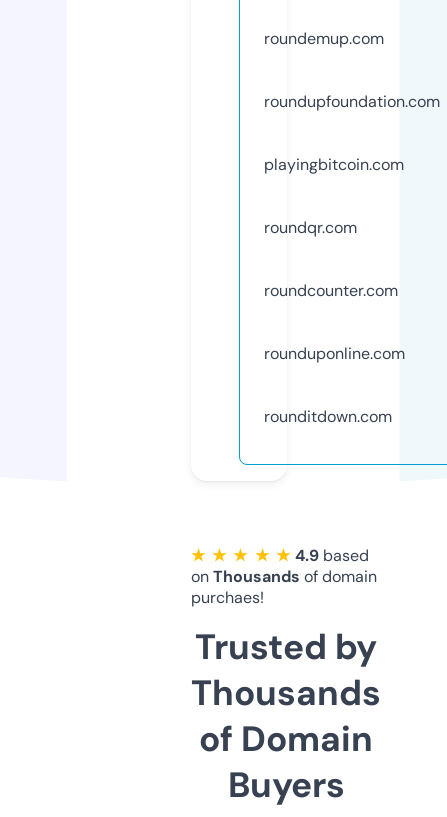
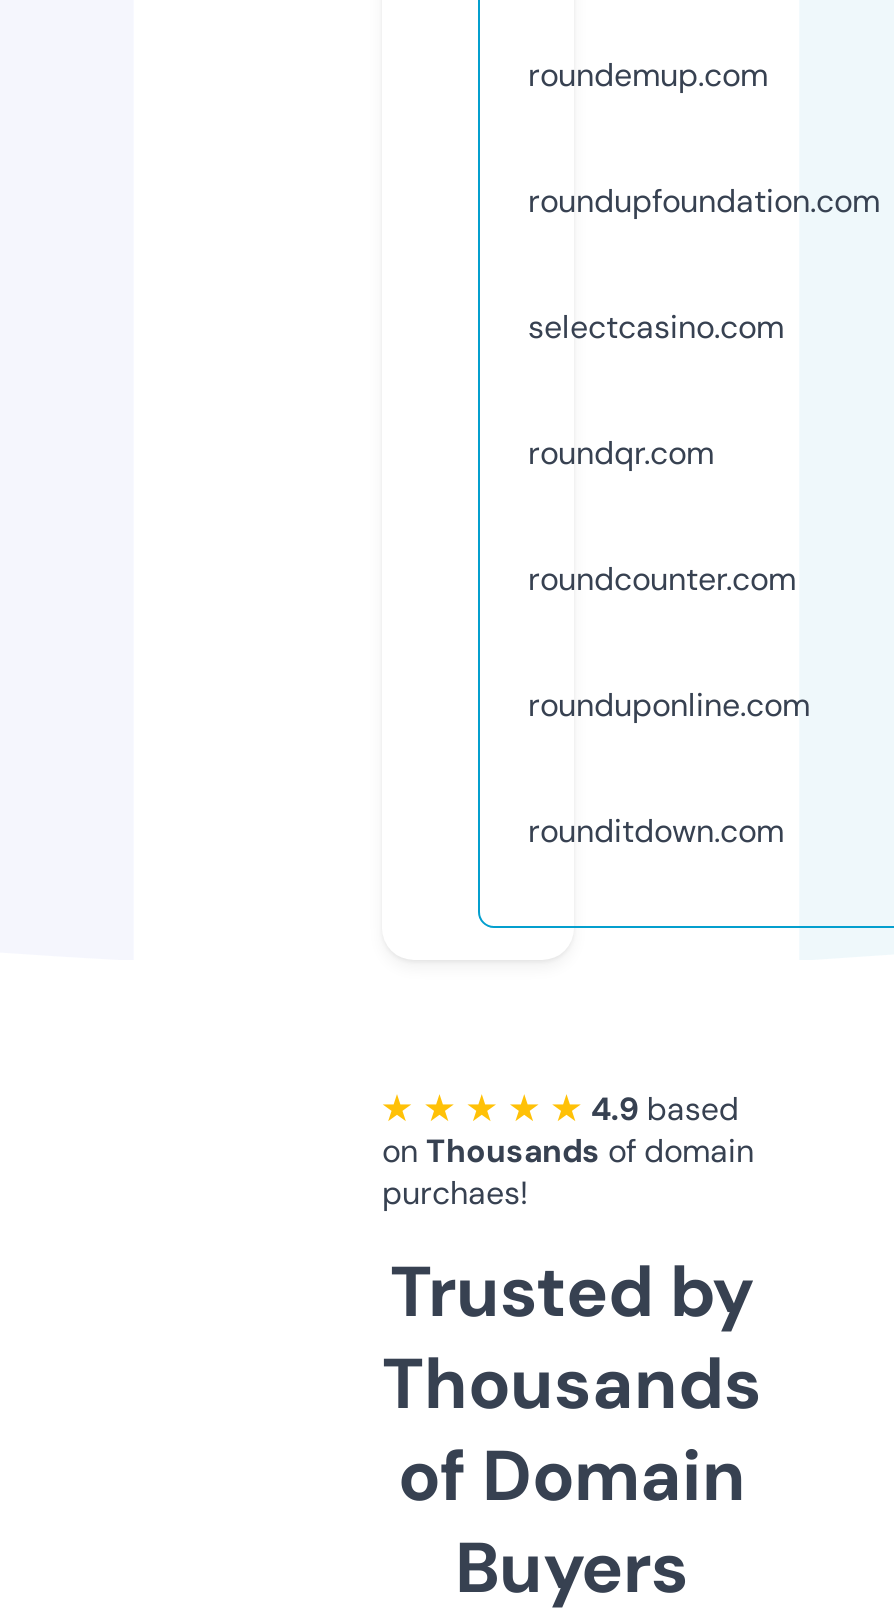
[264,154,404,175] playingbitcoin.com -> [528,306,784,348] selectcasino.com

